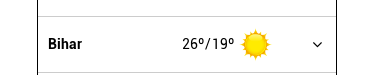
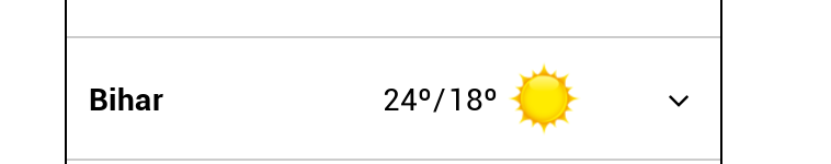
[182,36,234,52] 26º 19º -> [383,82,497,117] 24º 18º

